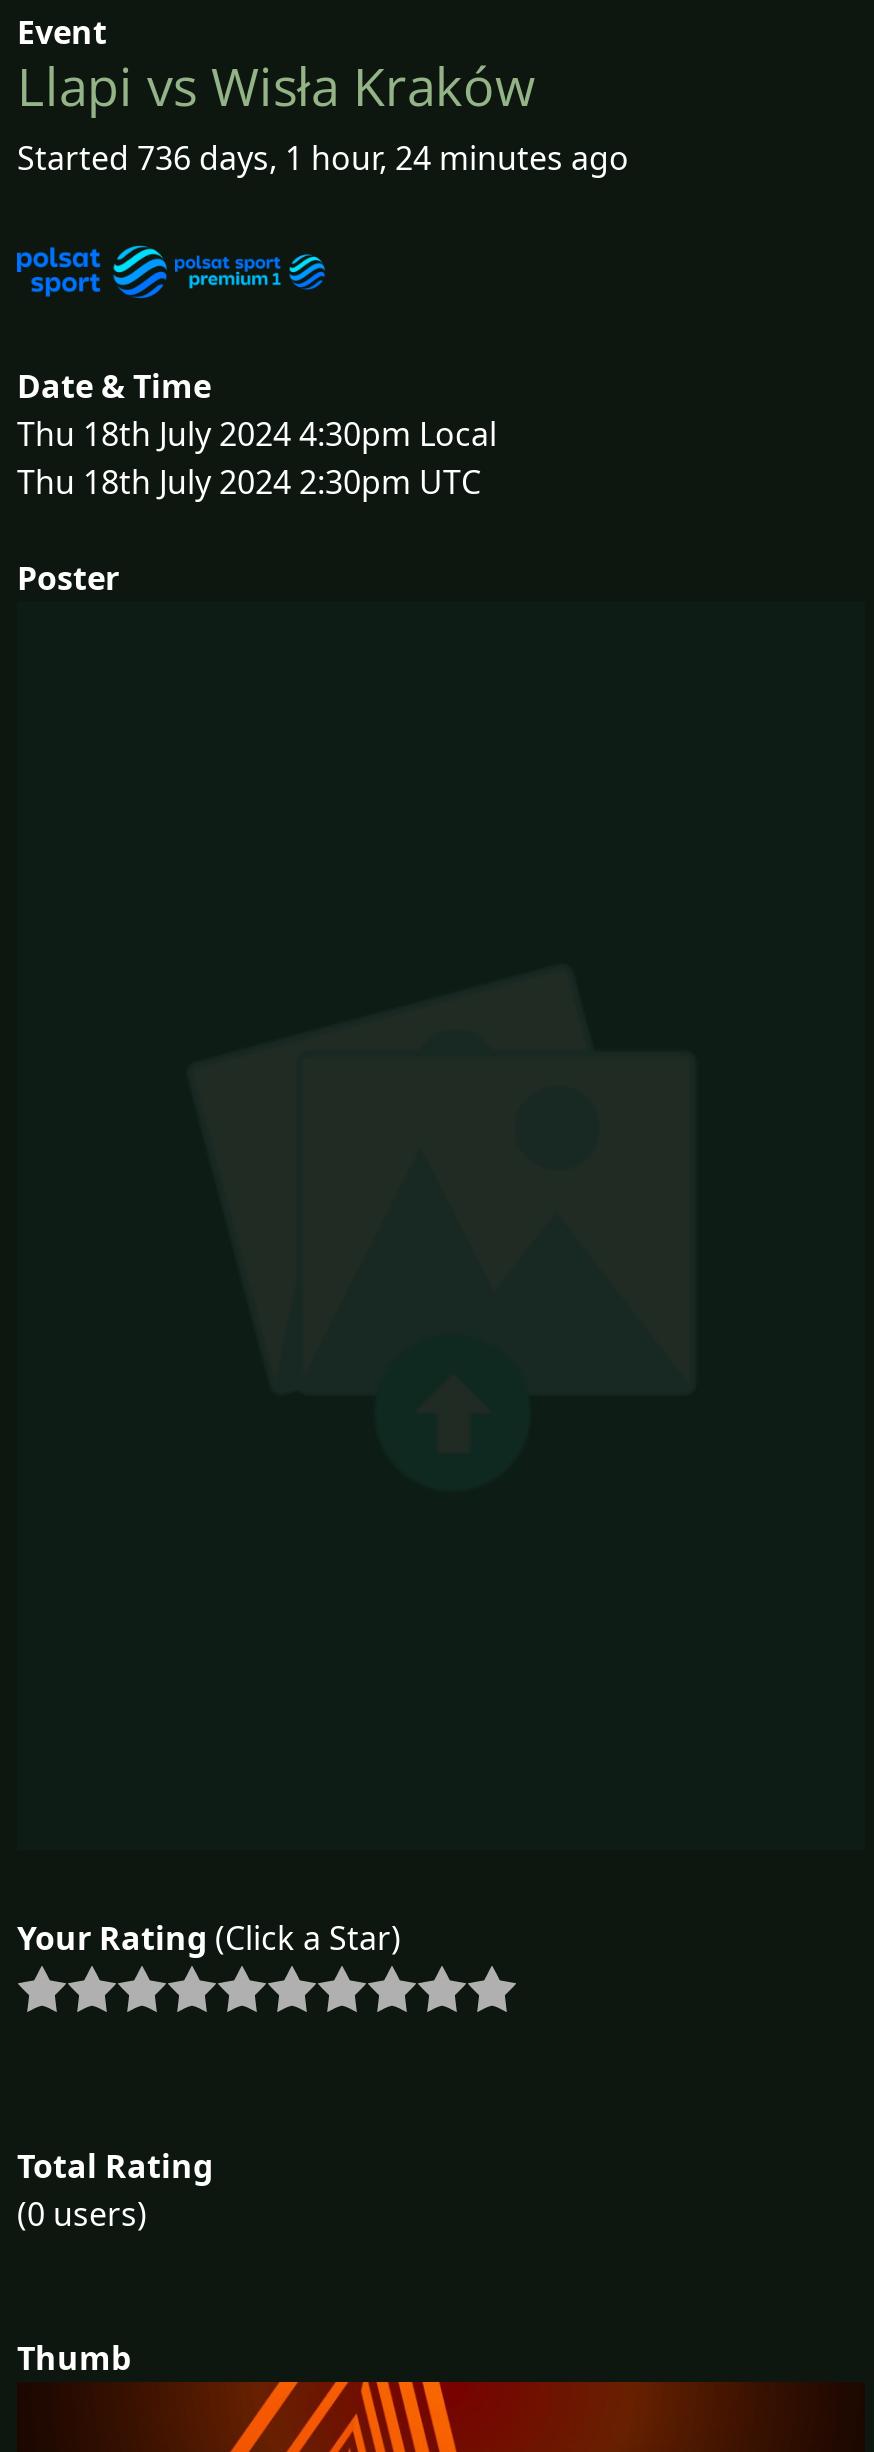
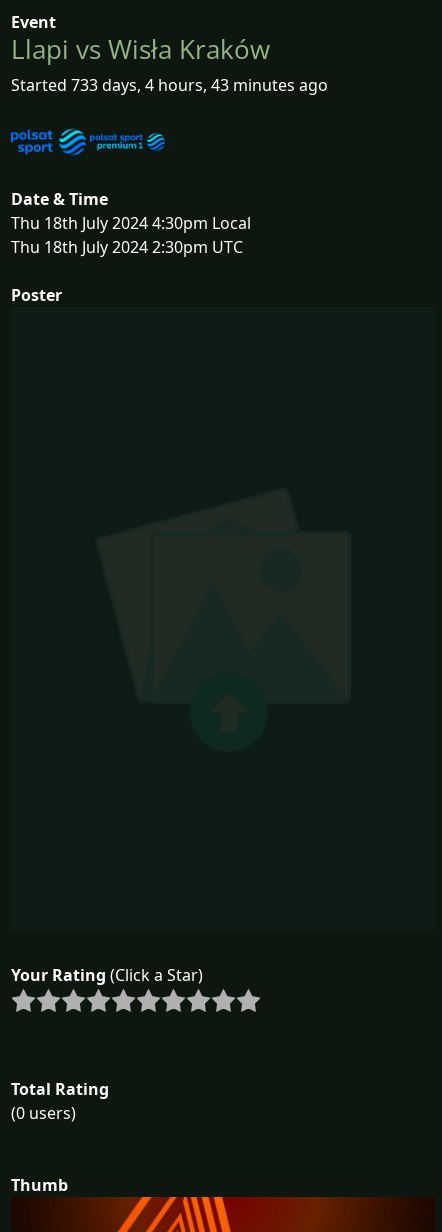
[17,136,629,180] Started 736 days, 1 hour, 24 minutes ago -> [11,74,328,96] Started 733 days, 4 hours, 43 minutes ago

